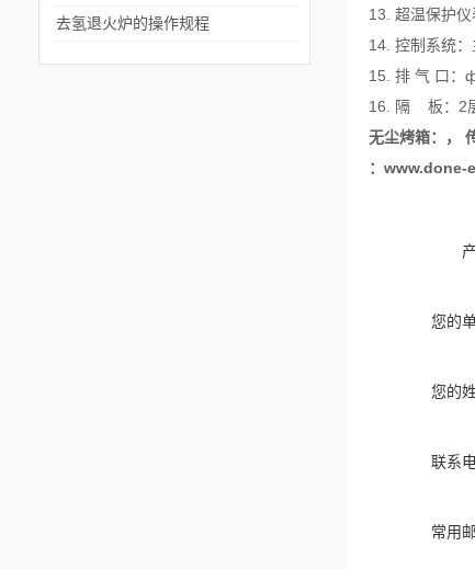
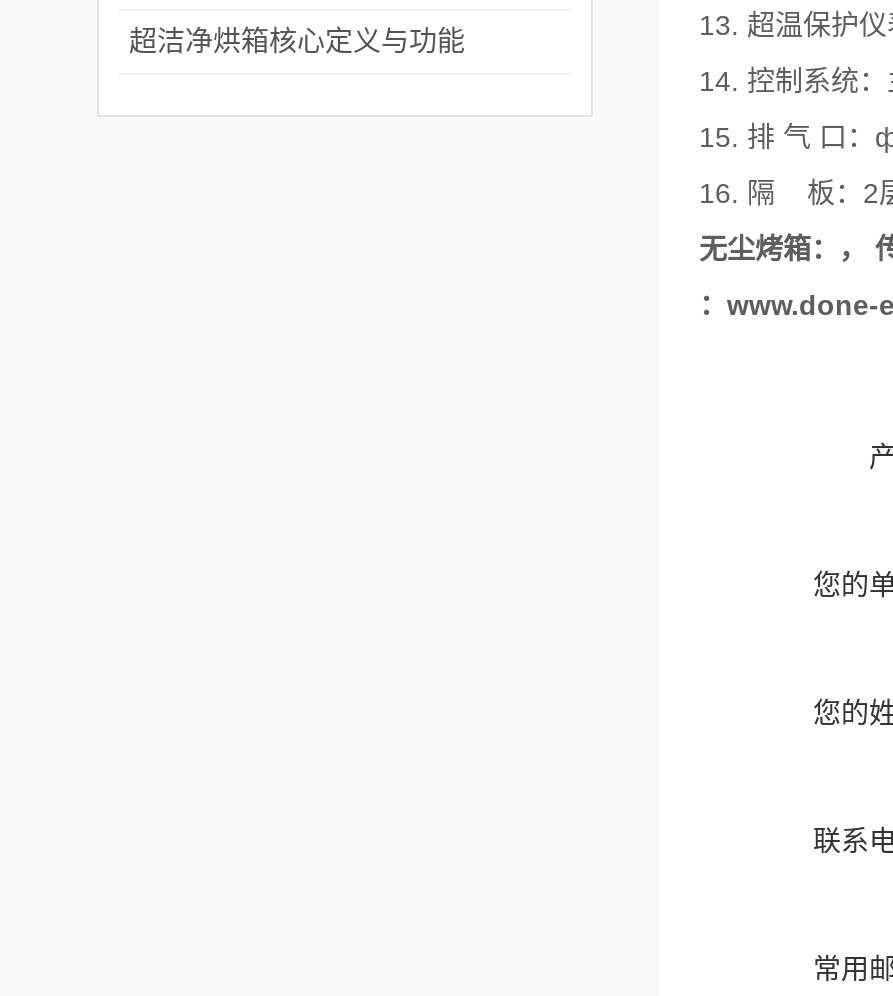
[56,14,210,32] 去氢退火炉的操作规程 -> [129,25,465,57] 超洁净烘箱核心定义与功能

